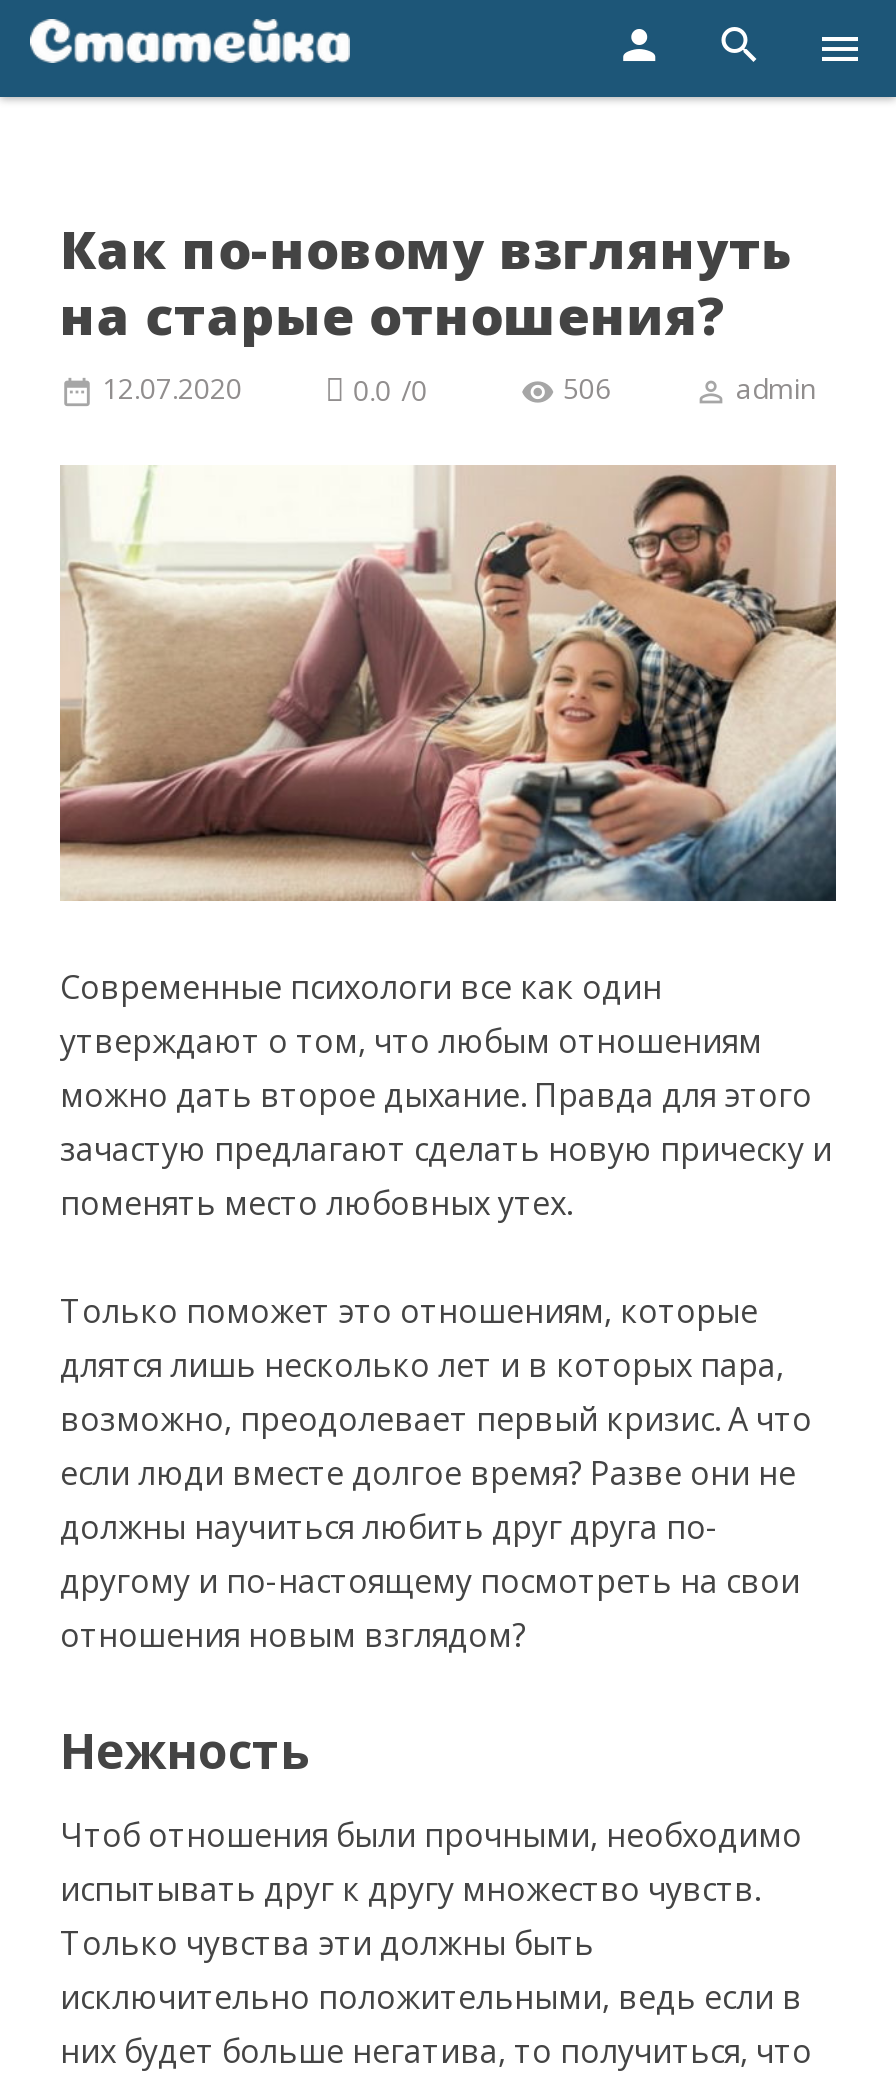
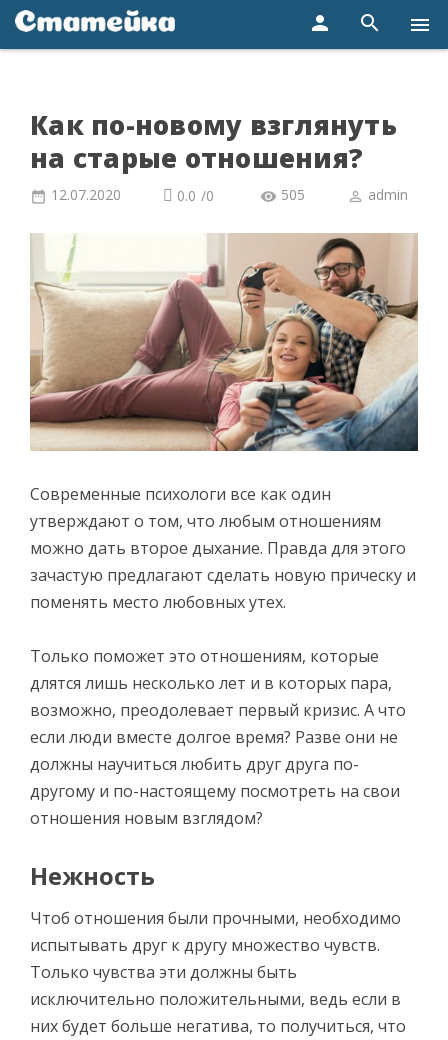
[563,369,611,407] 506 -> [281,185,305,204] 505

